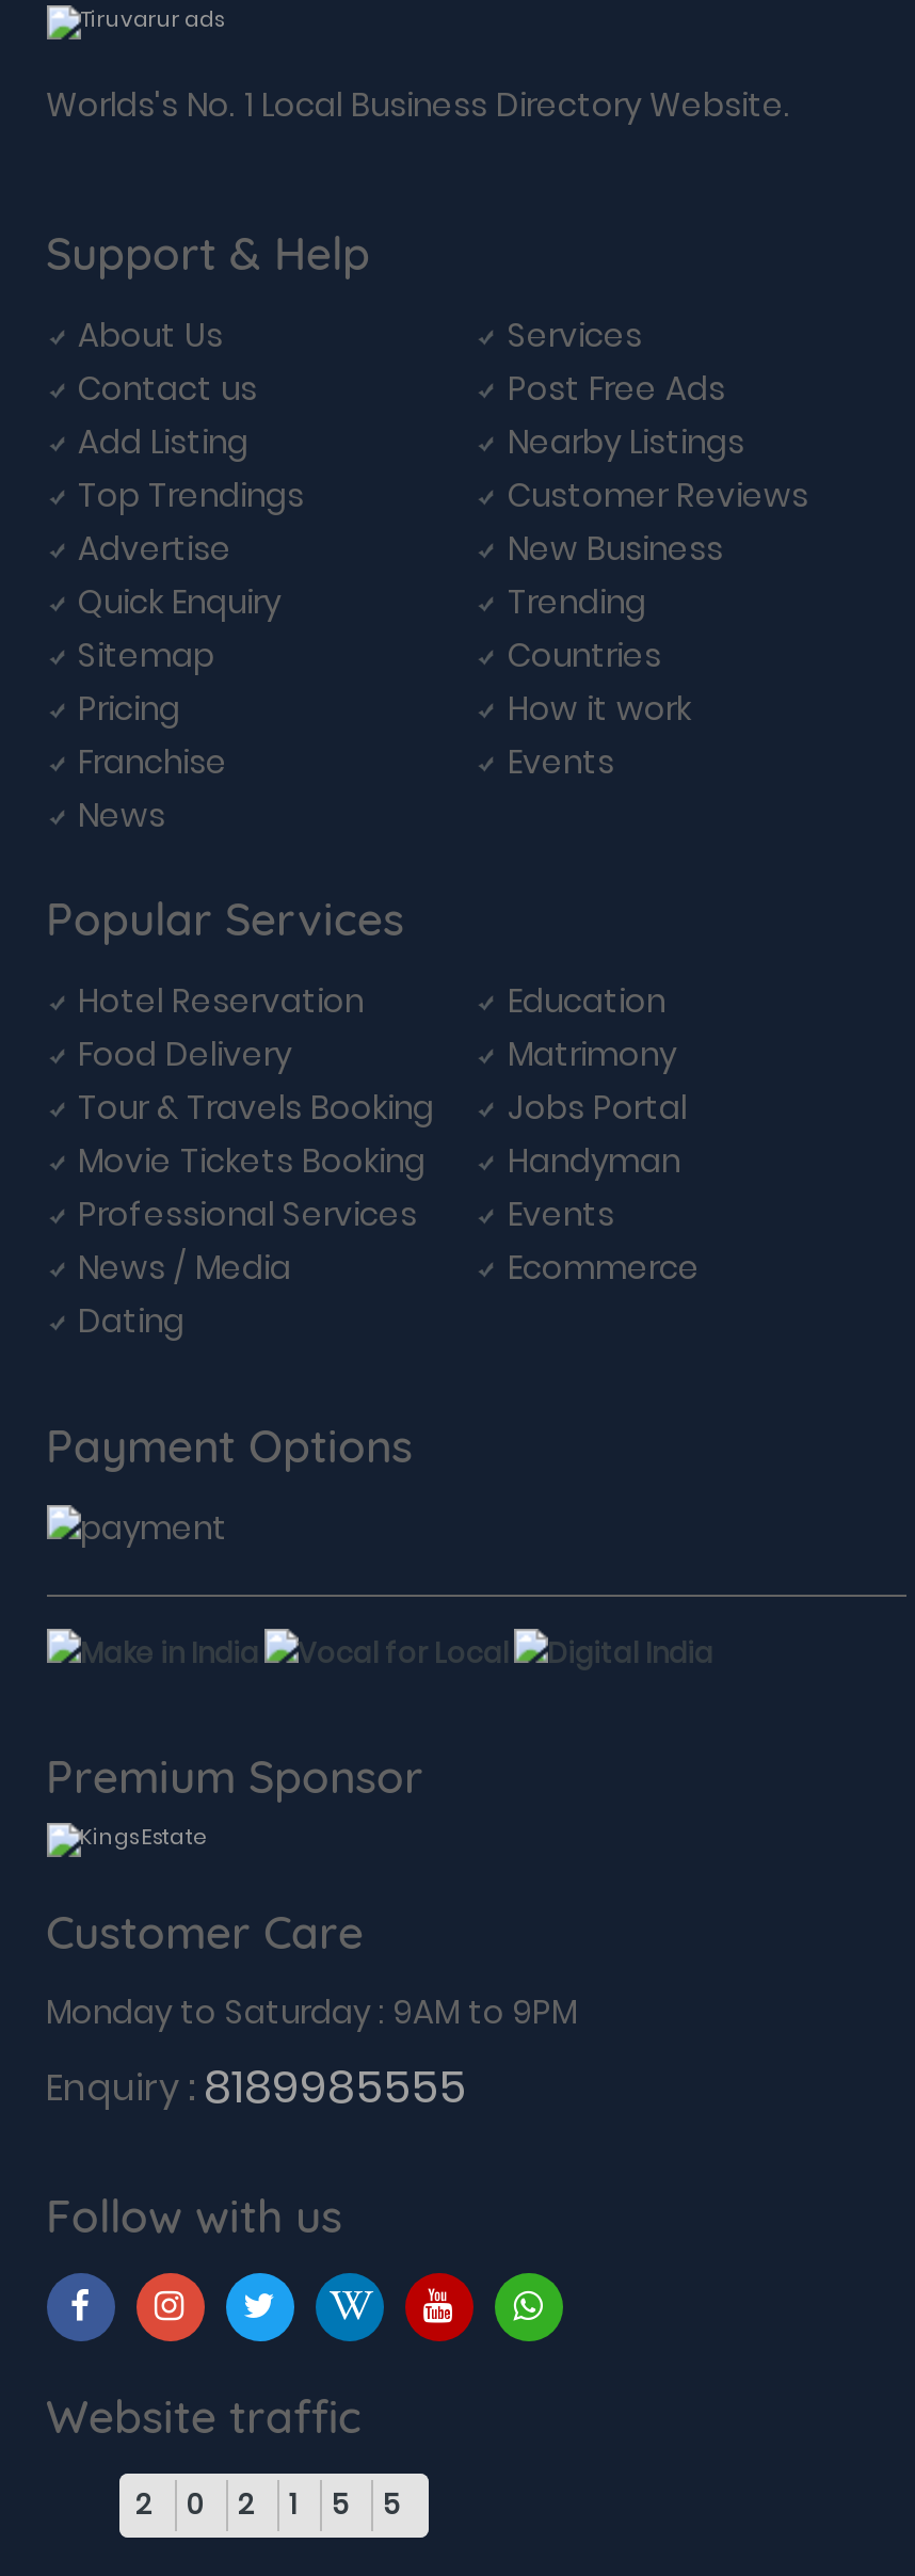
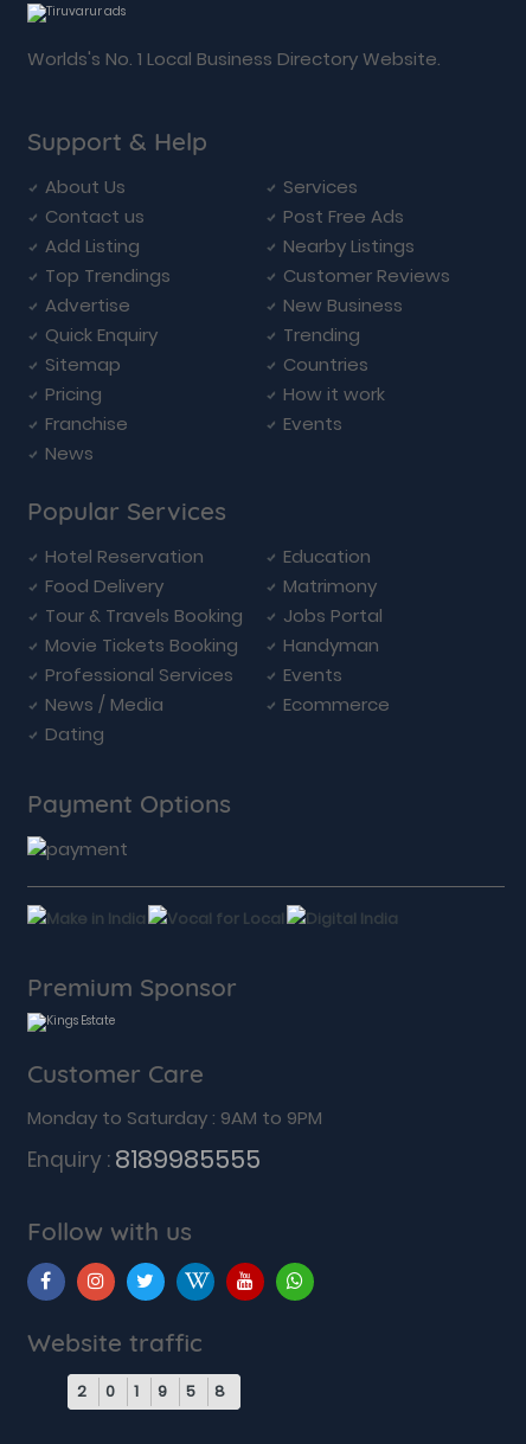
[238,2485,255,2526] 2 -> none
[383,2485,400,2526] 5 -> [214,1381,224,1403] 8
none -> [157,1381,166,1403] 9

